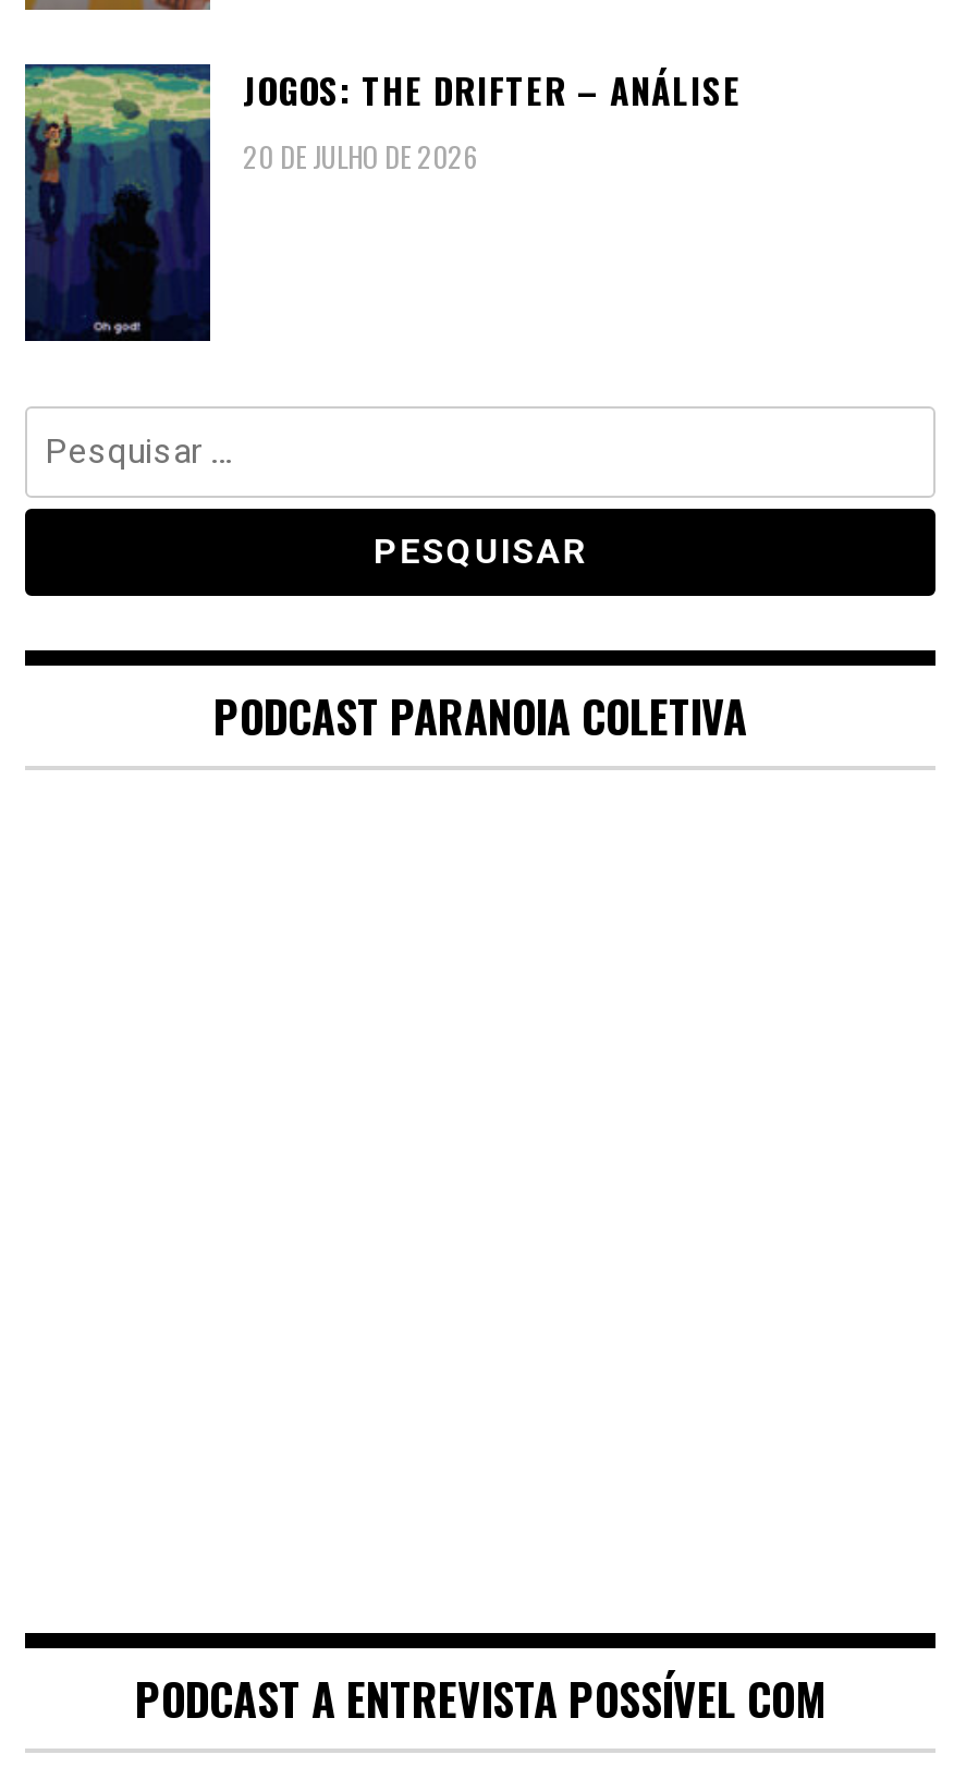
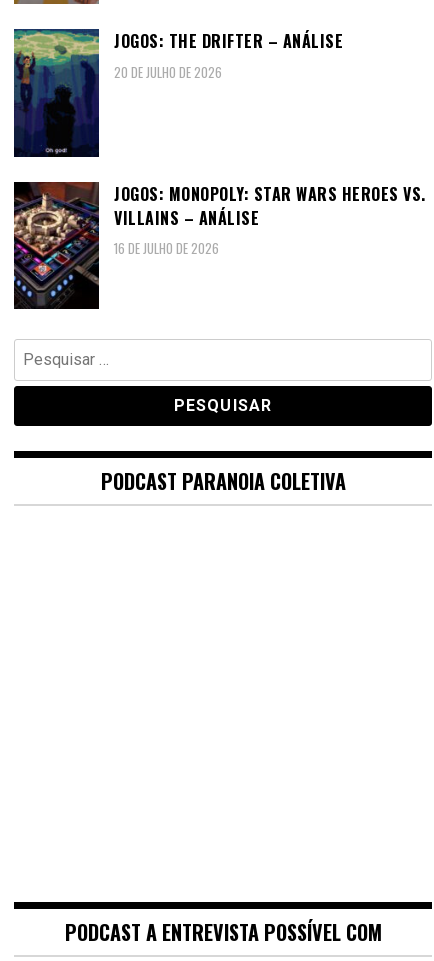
none -> [13,181,425,310] [image] | JOGOS: MONOPOLY: STAR WARS HEROES VS. | VILLAINS – ANÁLISE | 16 DE JULHO DE 2026

